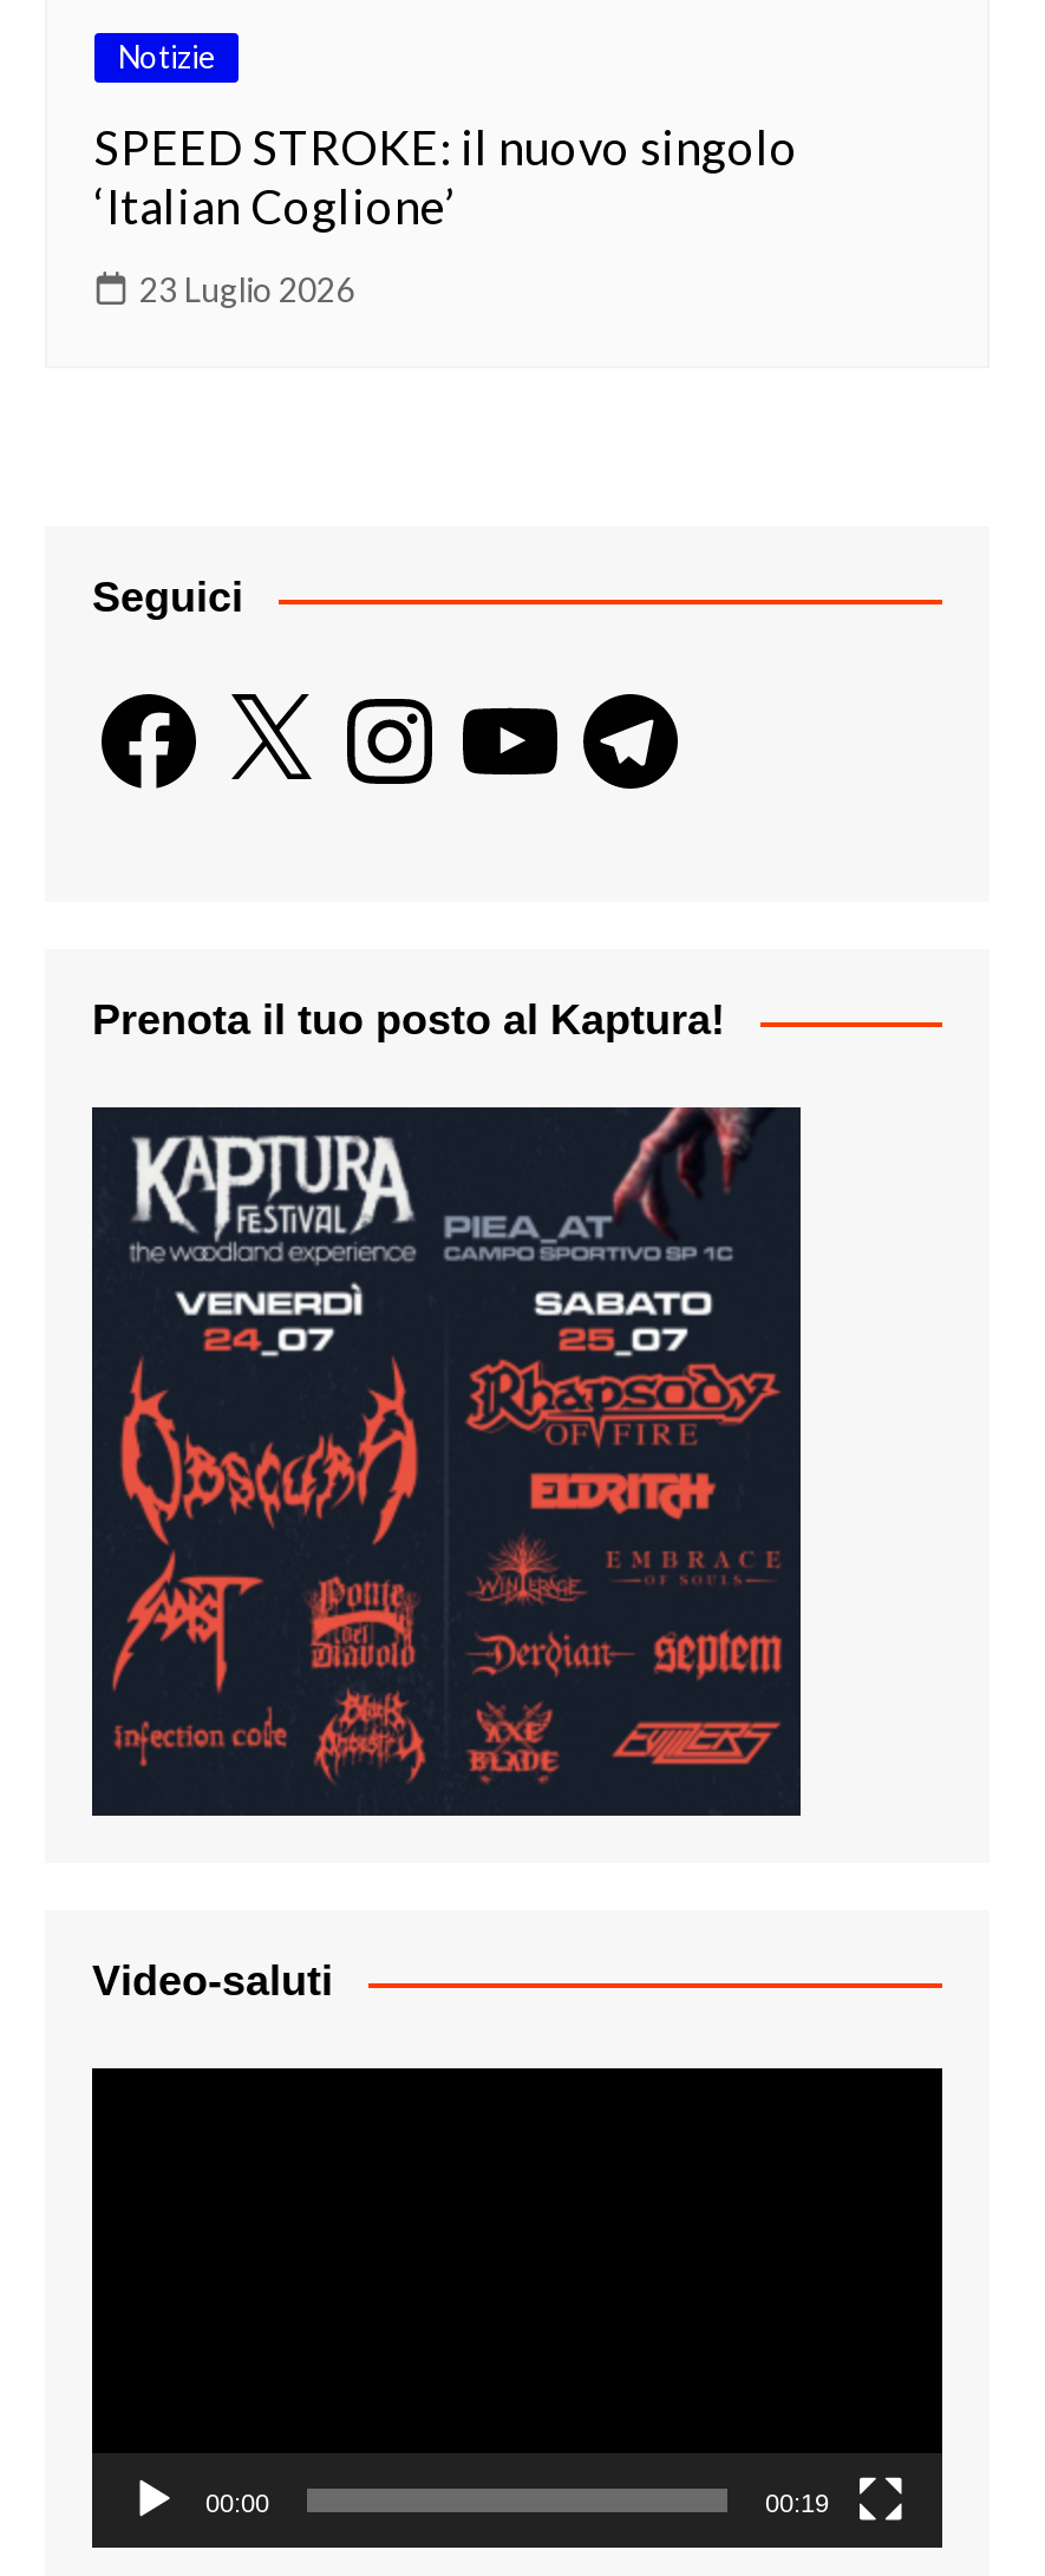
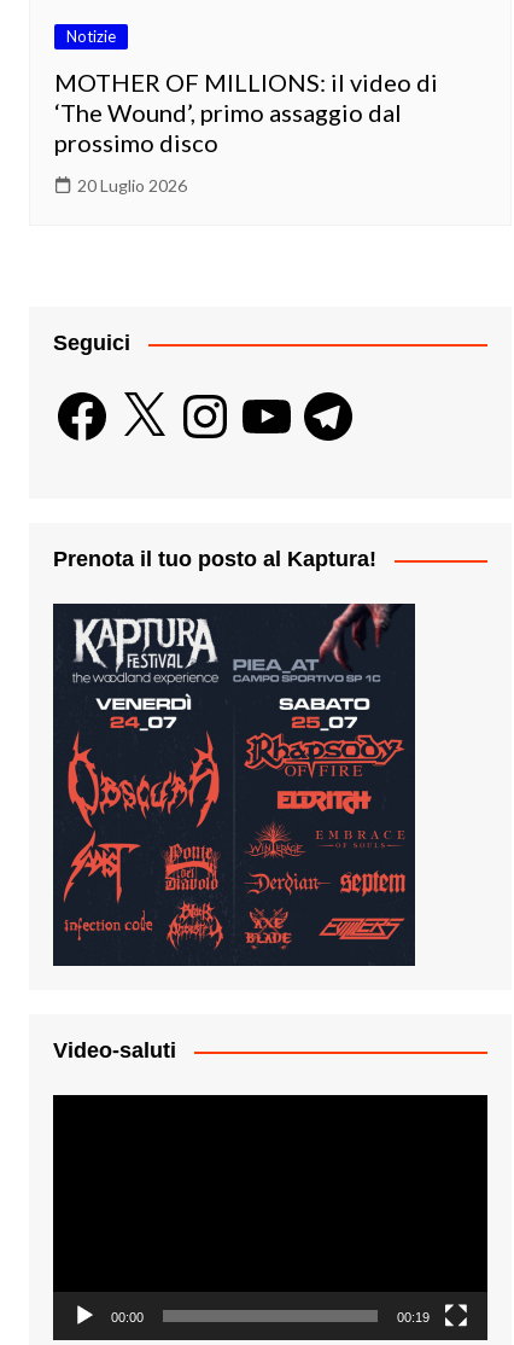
[94,119,798,234] SPEED STROKE: il nuovo singolo | ‘Italian Coglione’ -> [54,68,438,157] MOTHER OF MILLIONS: il video di | ‘The Wound’, primo assaggio dal | prossimo disco
[139,270,354,310] 23 Luglio 2026 -> [77,175,187,196] 20 Luglio 2026

